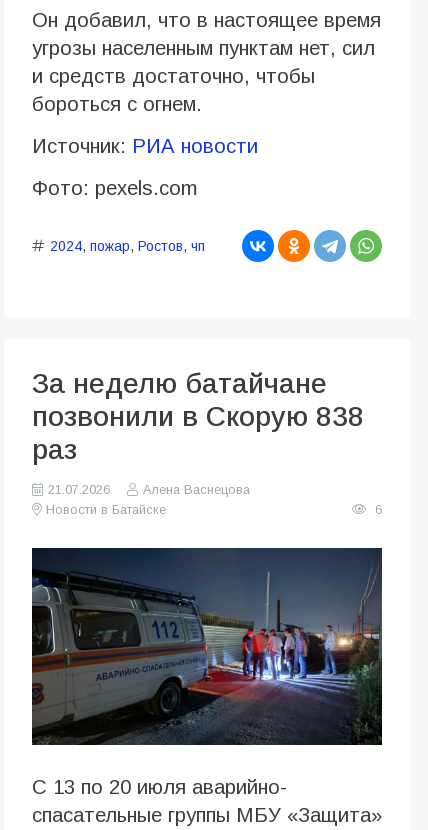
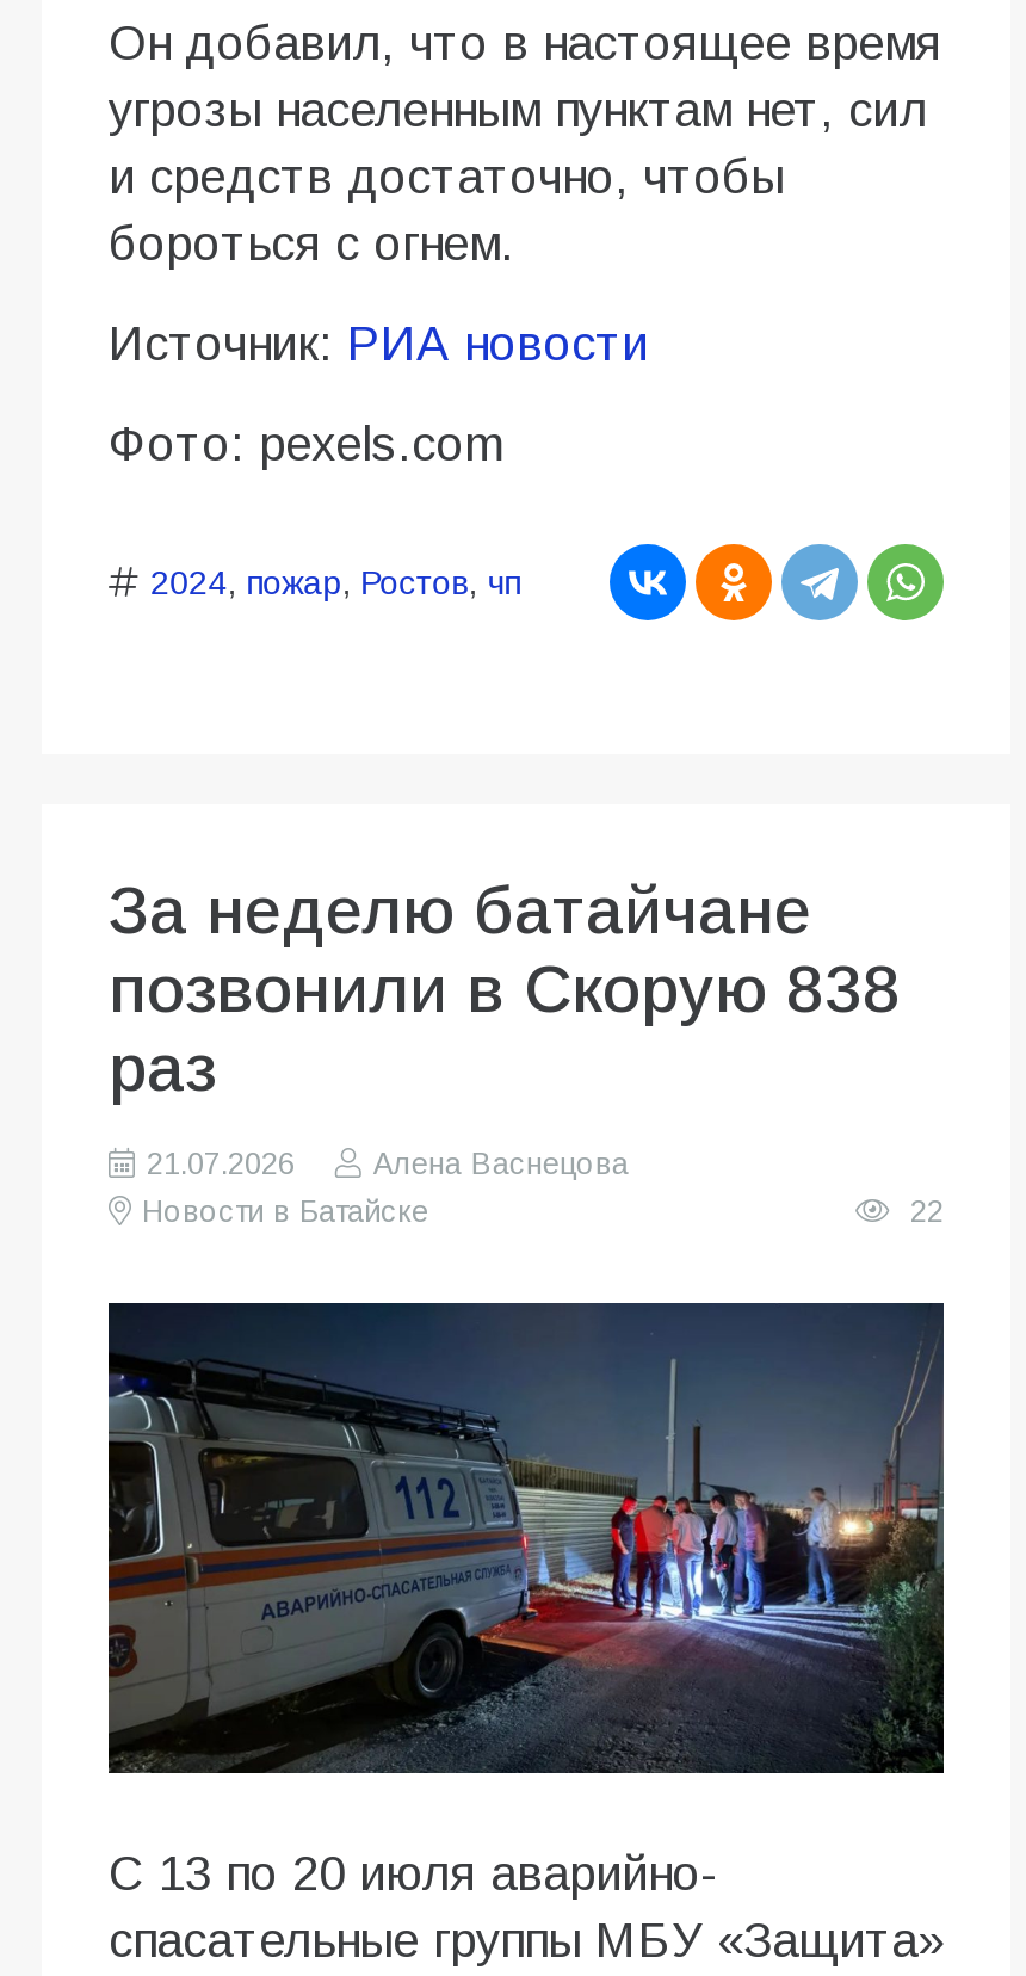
[371,503,382,517] 6 -> [901,1195,944,1229] 22

